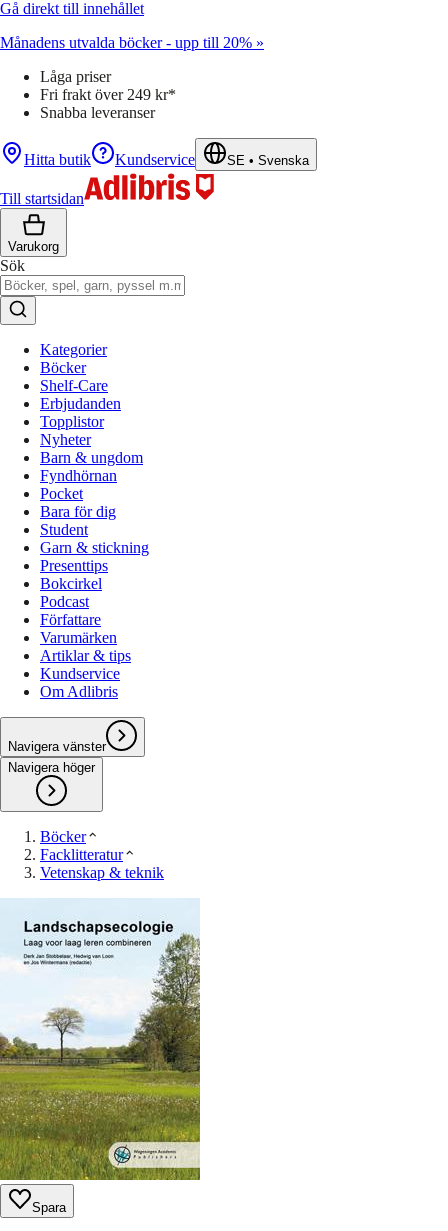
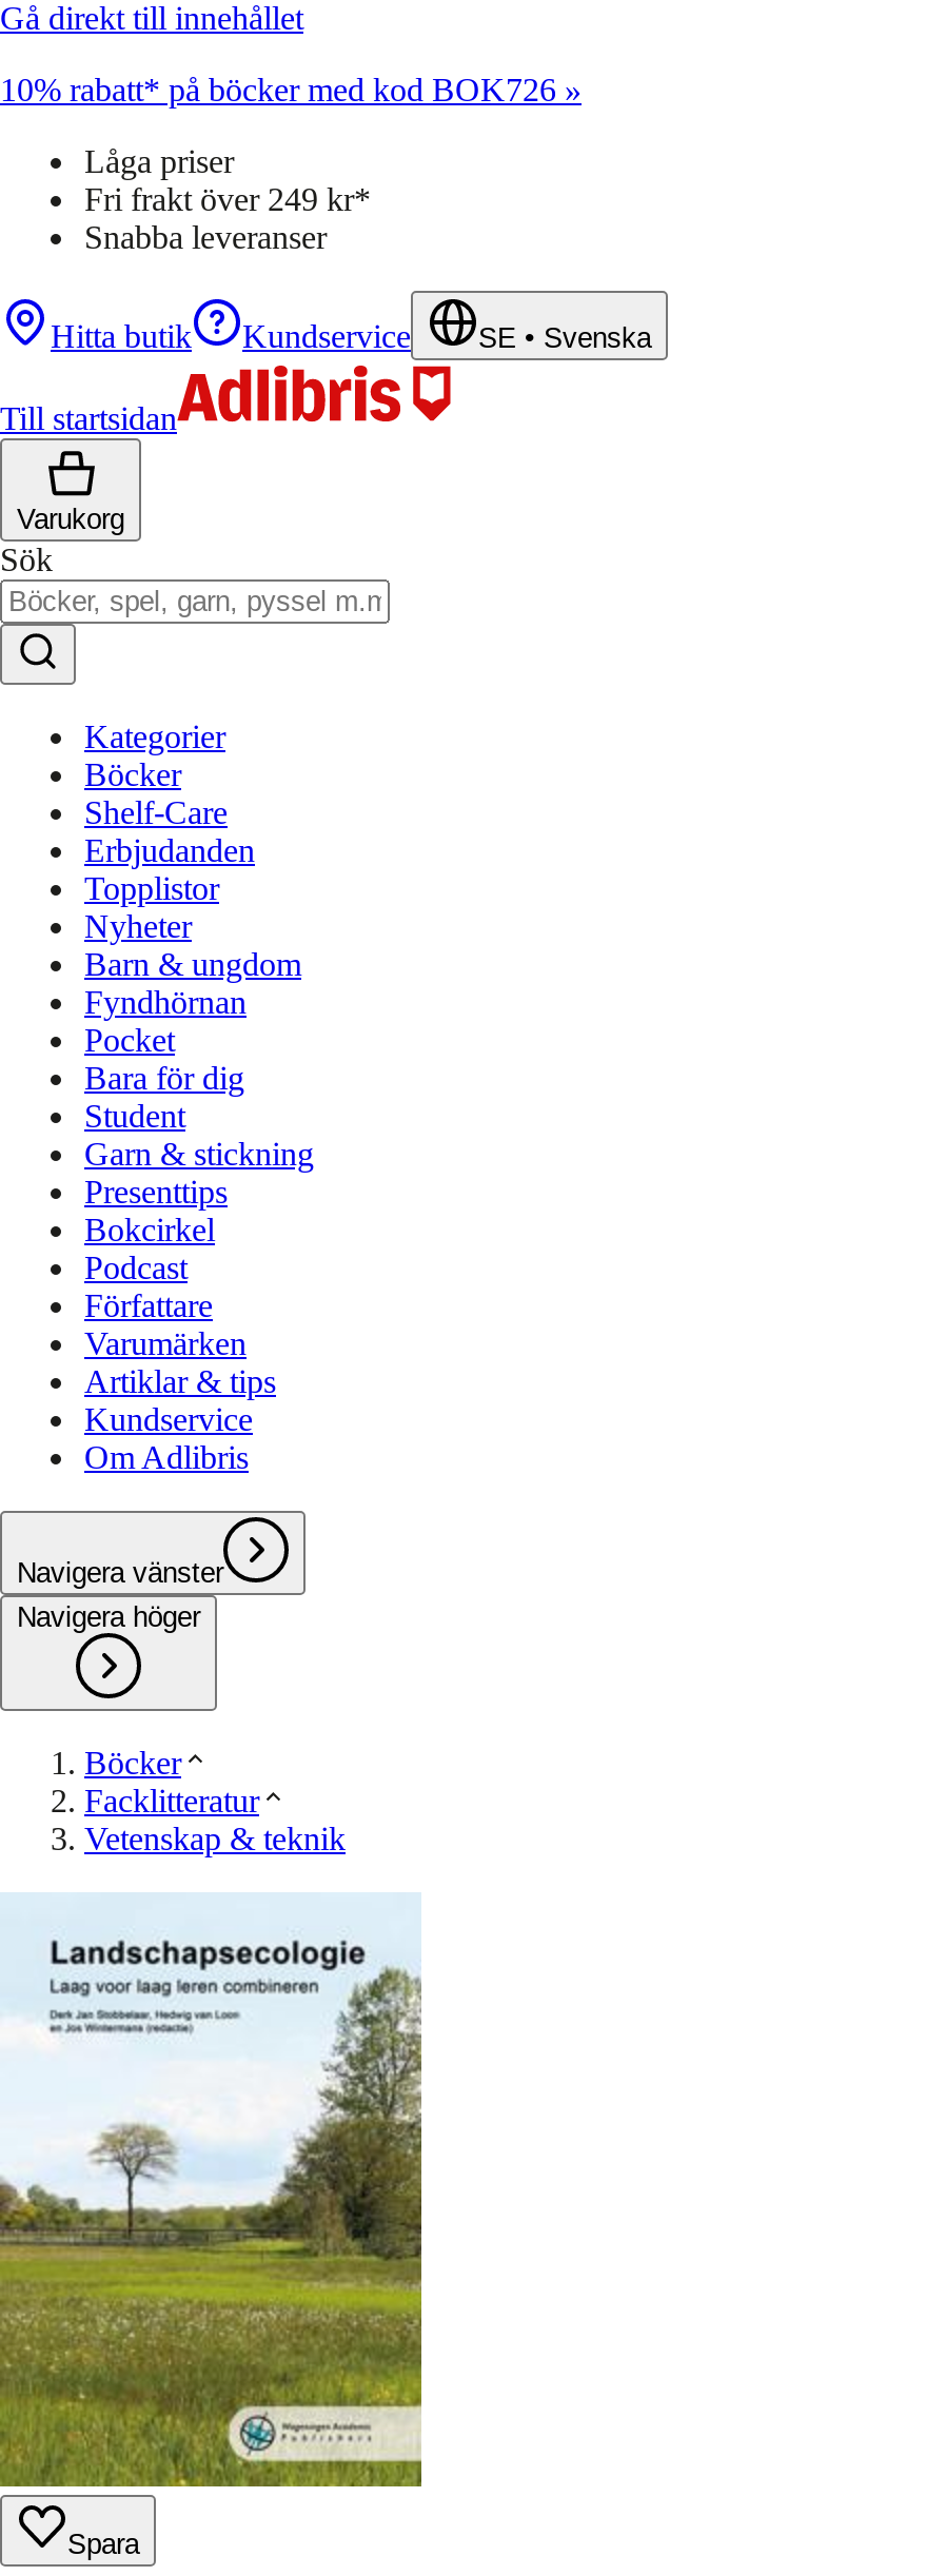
[0,34,264,51] Månadens utvalda böcker - upp till 20% » -> [0,72,582,107] 10% rabatt* på böcker med kod BOK726 »

